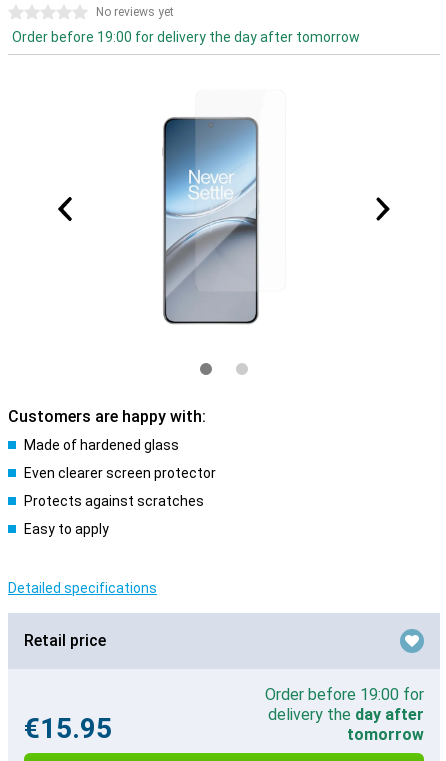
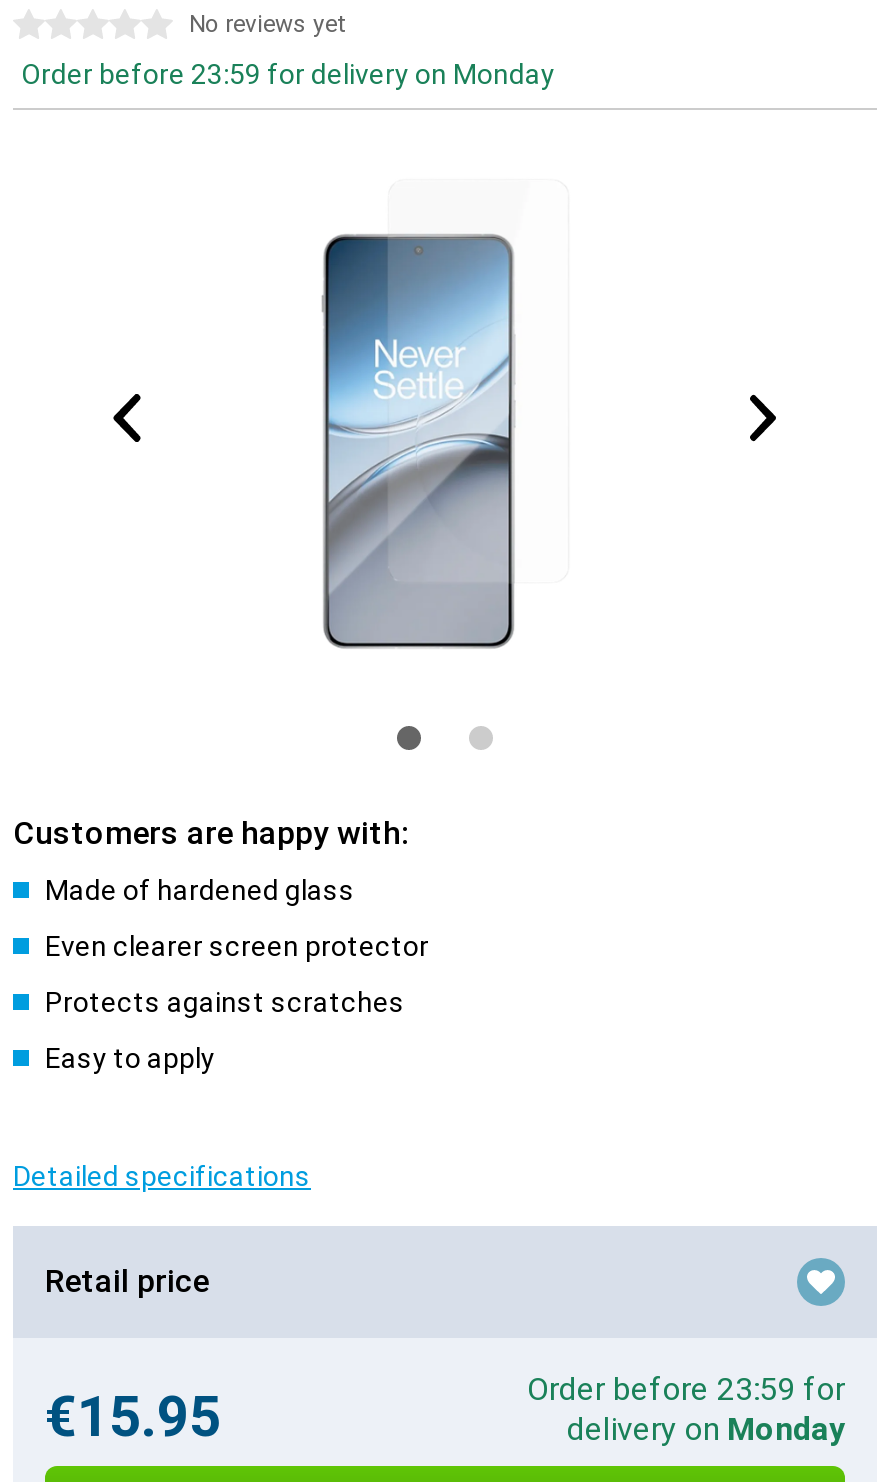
[12,29,360,45] Order before 19:00 for delivery the day after tomorrow -> [21,58,555,90] Order before 23:59 for delivery on Monday
[265,685,424,744] Order before 19:00 for | delivery the day after | tomorrow -> [527,1370,845,1448] Order before 23:59 for | delivery on Monday

